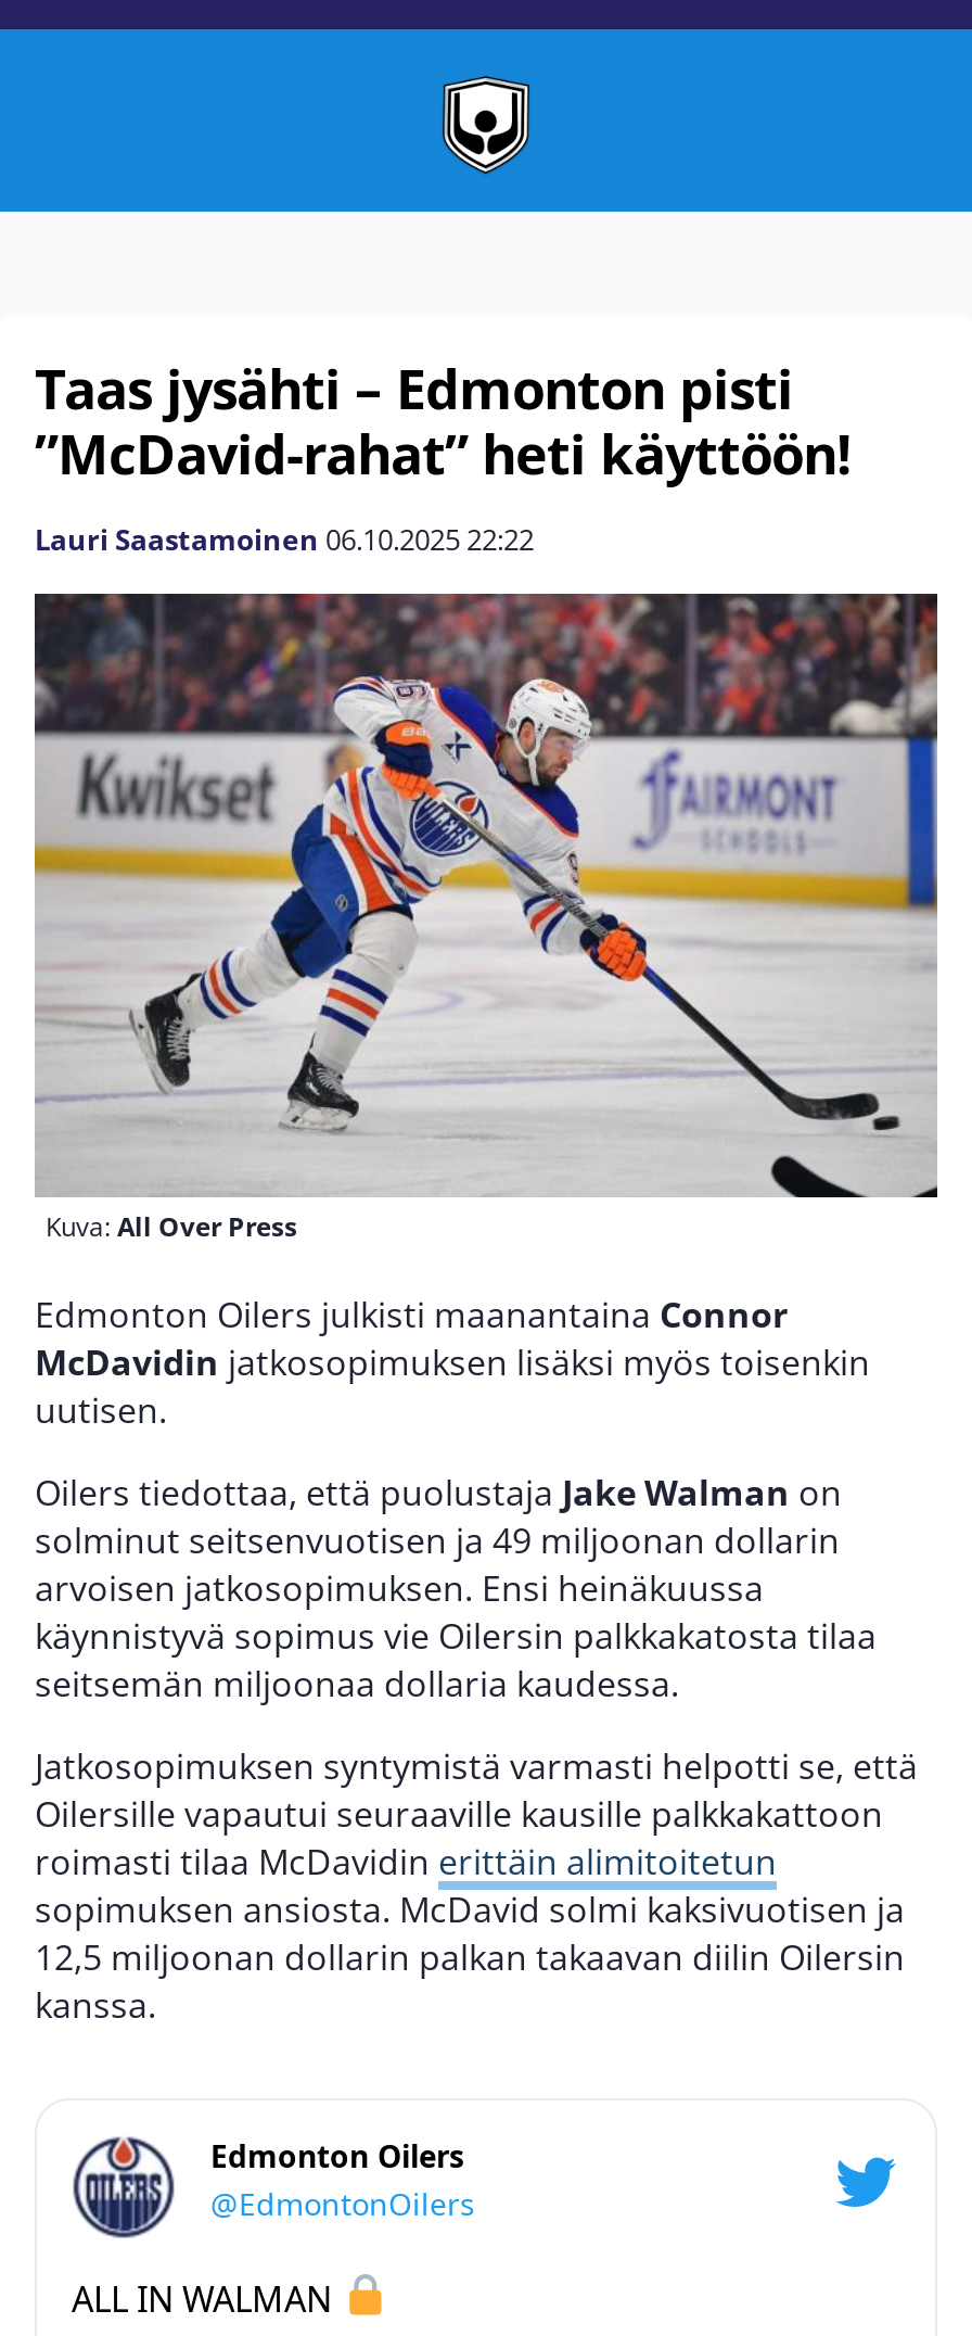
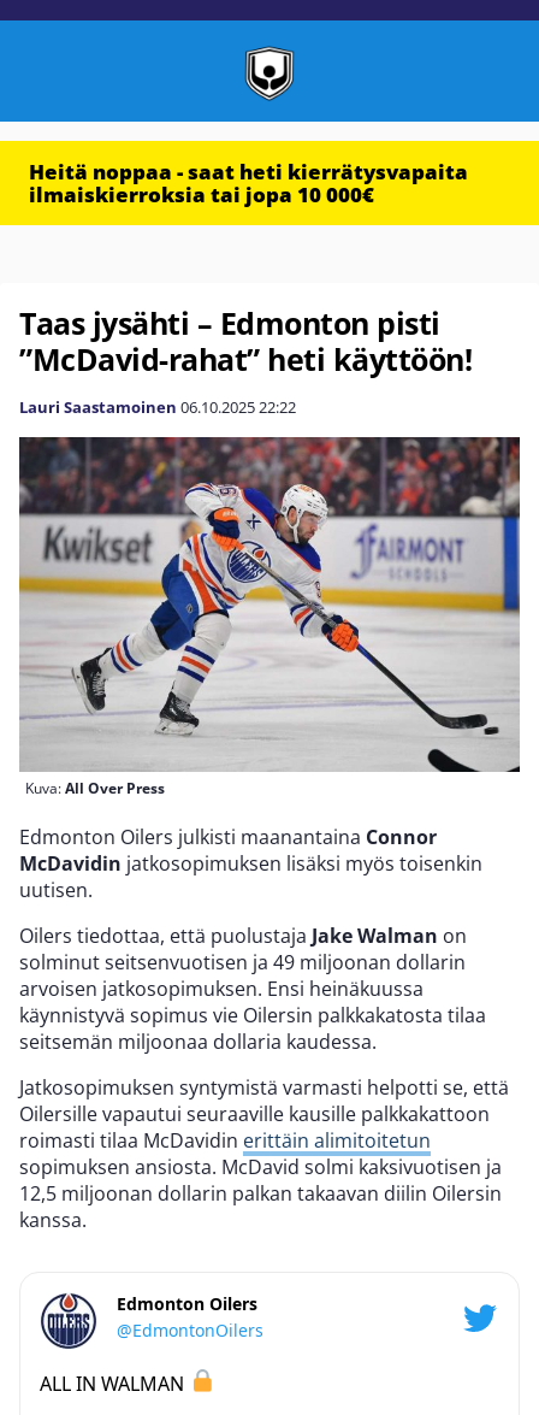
none -> [29,158,468,208] Heitä noppaa - saat heti kierrätysvapaita | ilmaiskierroksia tai jopa 10 000€

